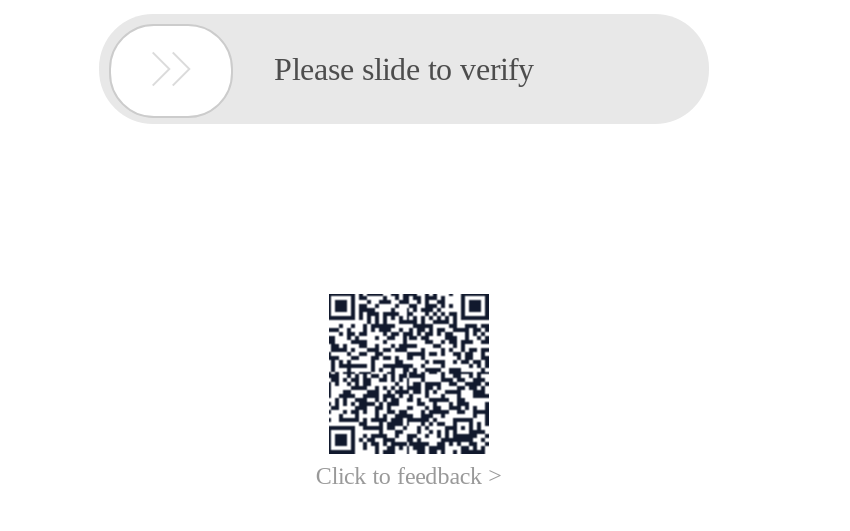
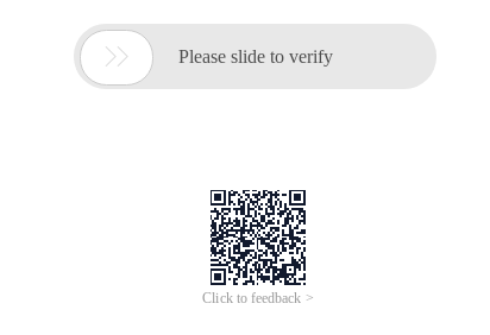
[329,292,491,456] [image] -> [211,190,307,286] [image]

